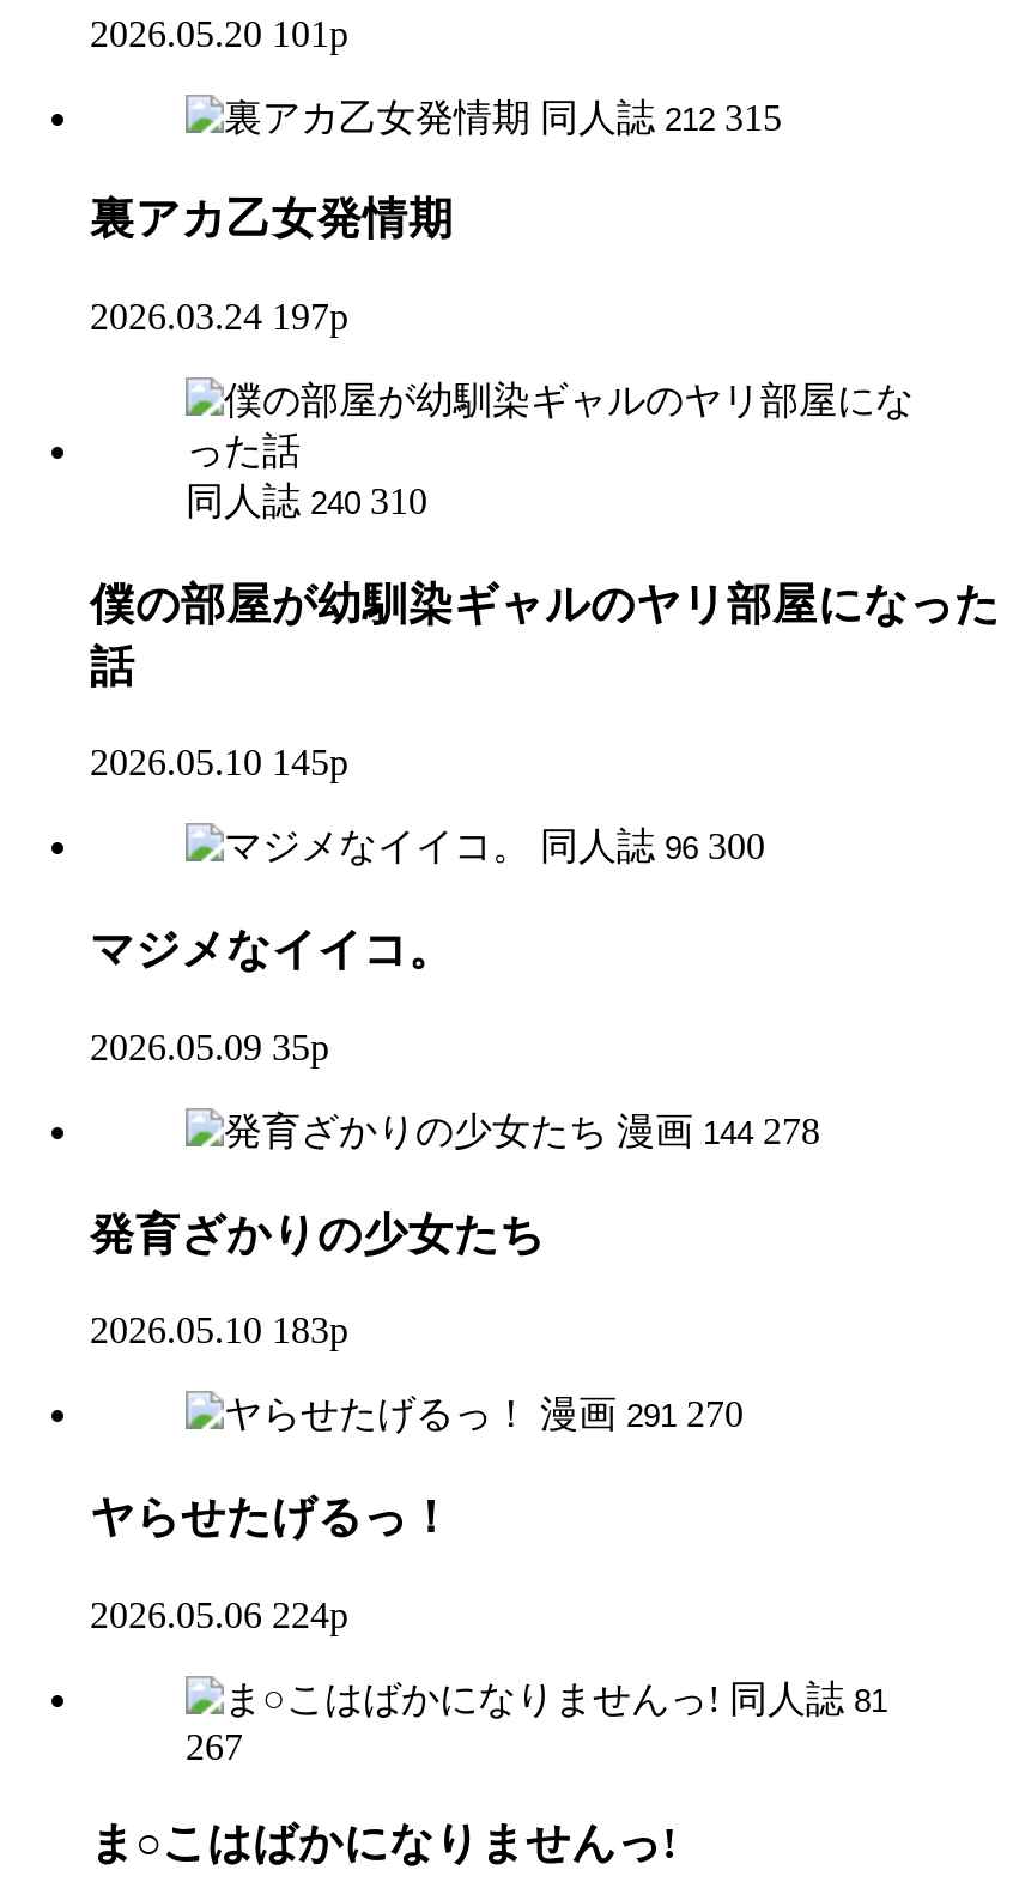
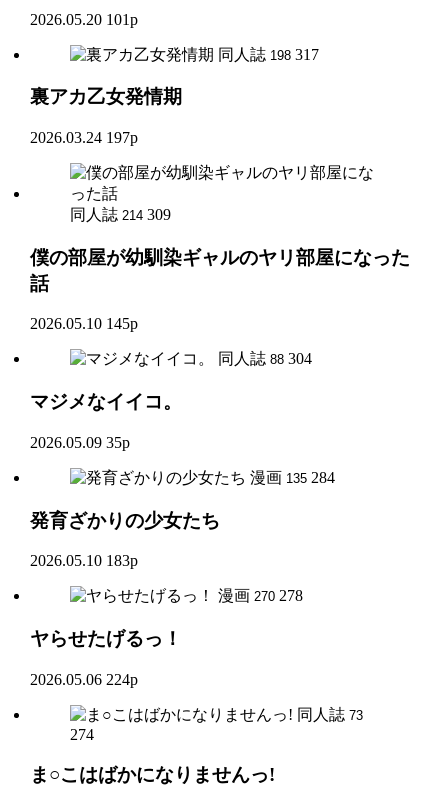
[540,96,782,137] 同人誌 212 315 -> [218,45,319,62] 同人誌 198 317
[186,480,427,521] 同人誌 240 310 -> [70,206,171,223] 同人誌 214 309
[540,826,765,867] 同人誌 96 300 -> [218,350,312,367] 同人誌 88 304
[617,1110,820,1151] 漫画 144 278 -> [250,469,335,486] 漫画 135 284
[540,1394,744,1434] 漫画 291 270 -> [218,587,303,604] 漫画 270 278
[729,1678,887,1718] 同人誌 81 -> [297,706,363,723] 同人誌 73
[186,1726,243,1766] 267 -> [70,726,94,743] 274

